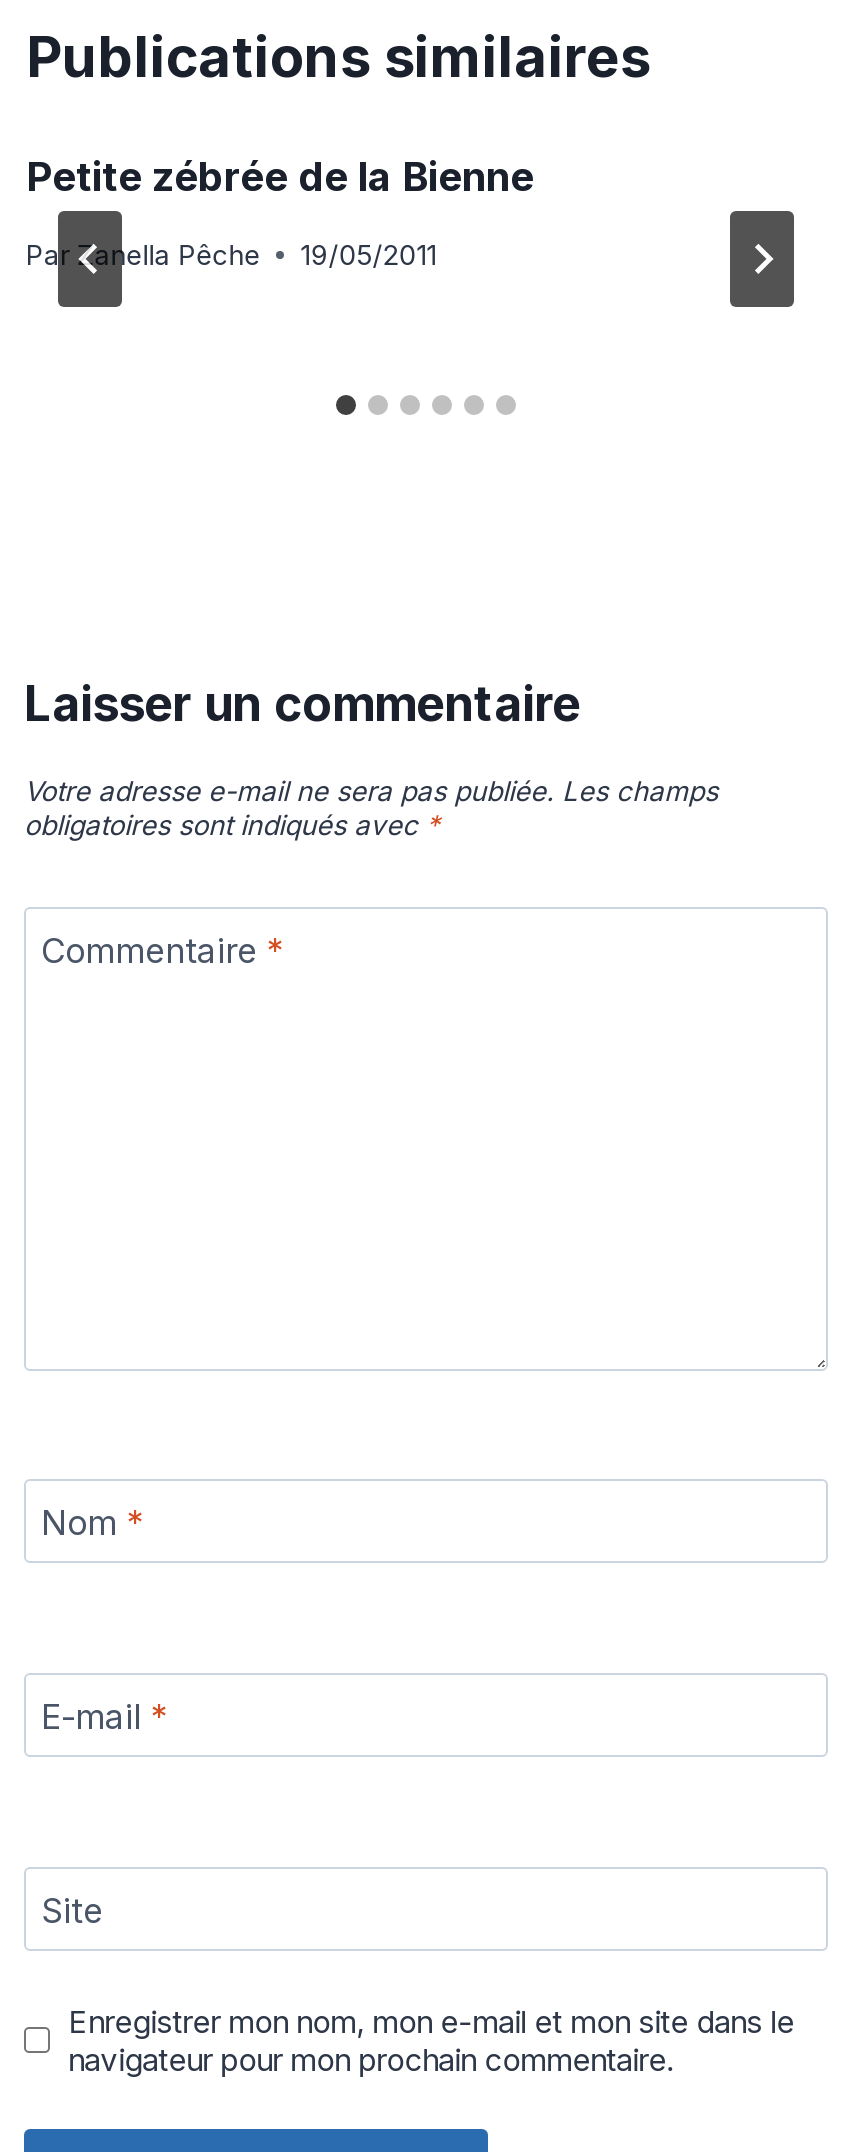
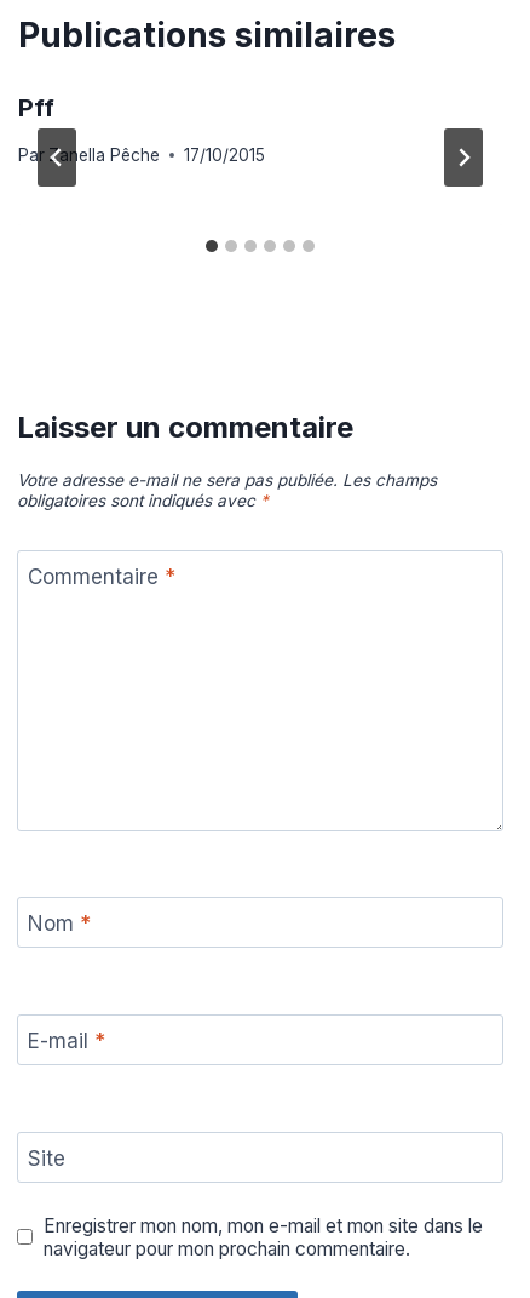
[26,153,534,201] Petite zébrée de la Bienne -> [18,93,54,122] Pff
[300,238,436,270] 19/05/2011 -> [184,145,265,164] 17/10/2015

